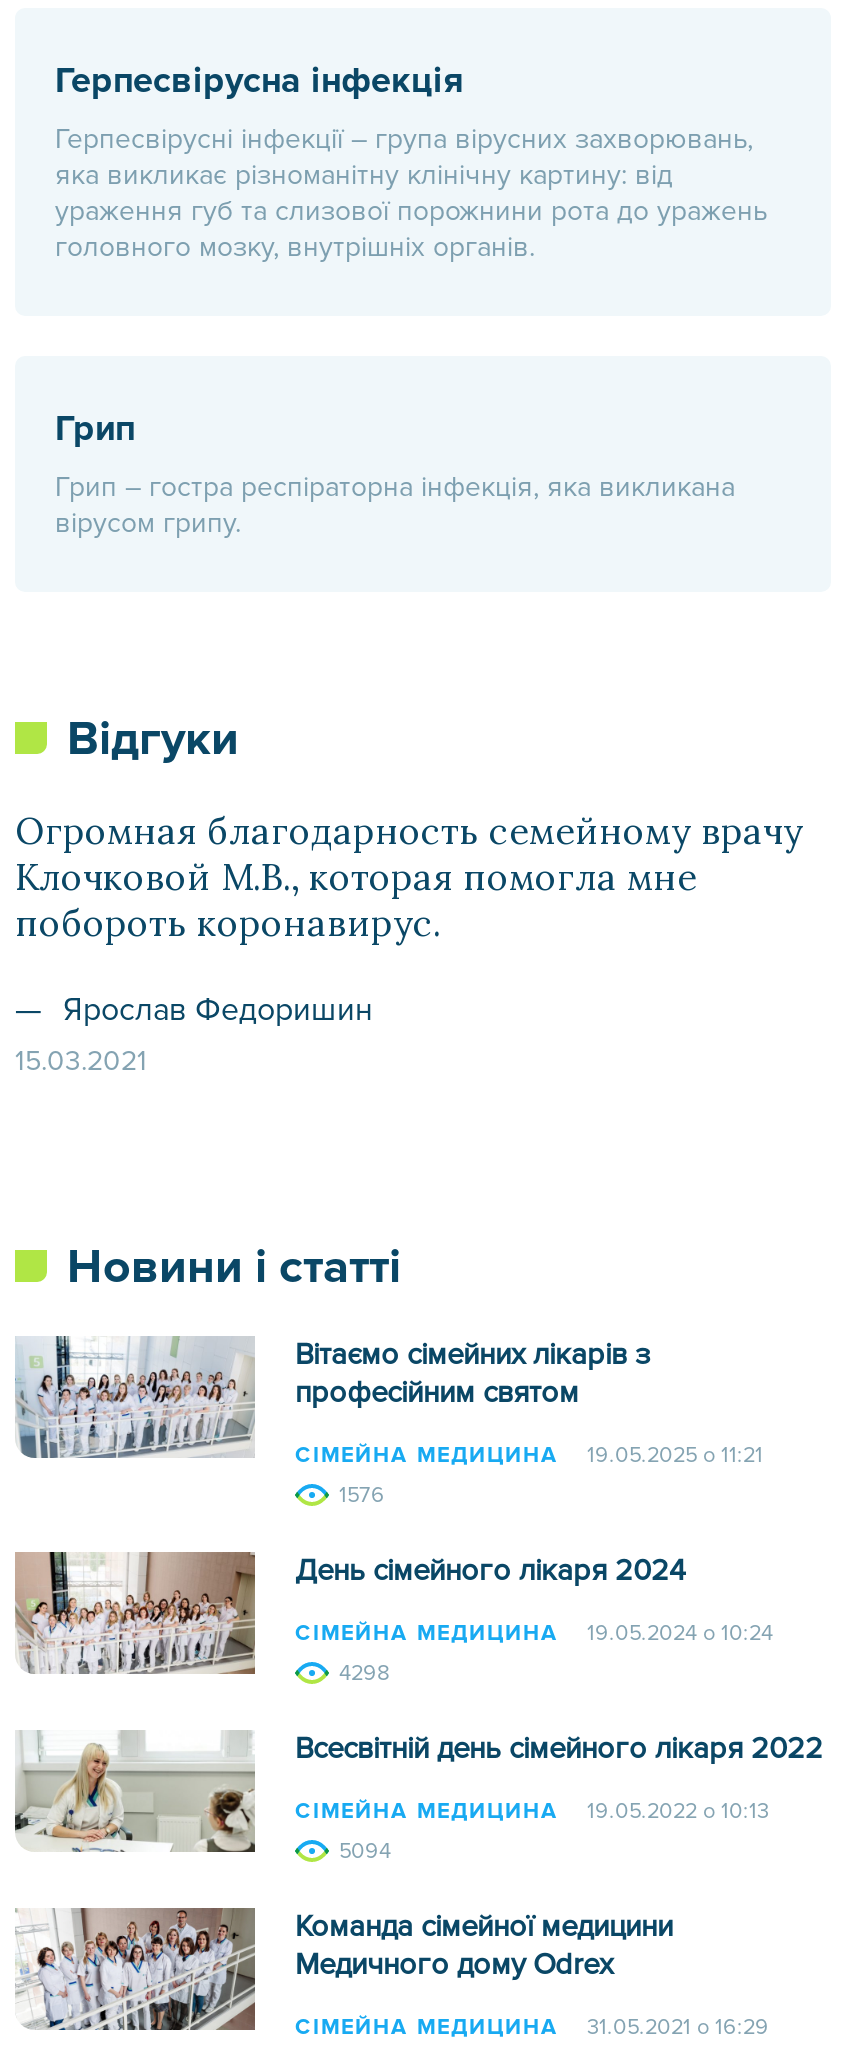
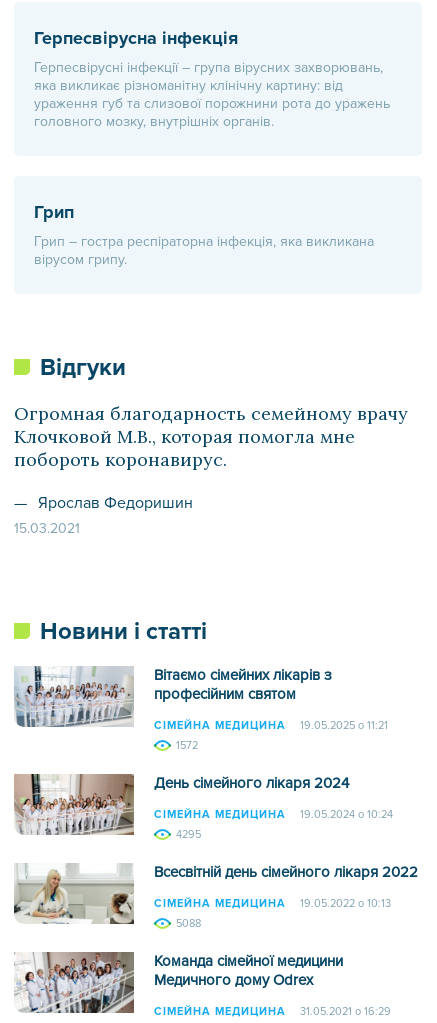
[339,1482,385,1508] 1576 -> [176,739,198,752] 1572
[339,1660,389,1686] 4298 -> [176,828,201,841] 4295
[339,1838,391,1864] 5094 -> [176,917,201,930] 5088

